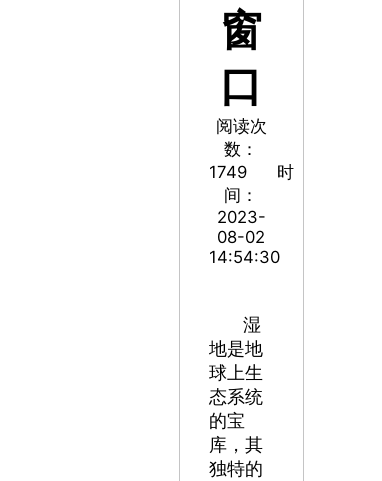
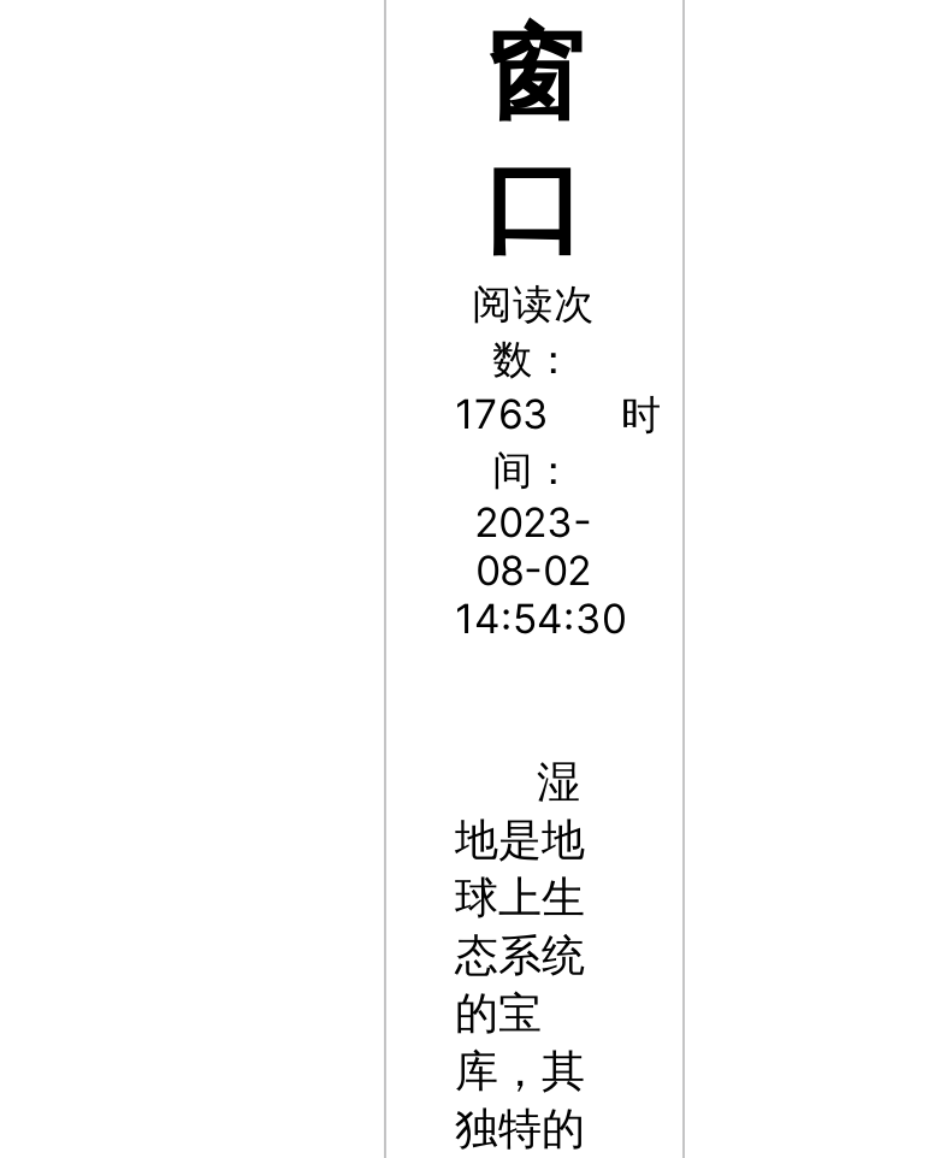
[208,162,293,182] 1749 时 -> [455,389,662,437] 1763 时

